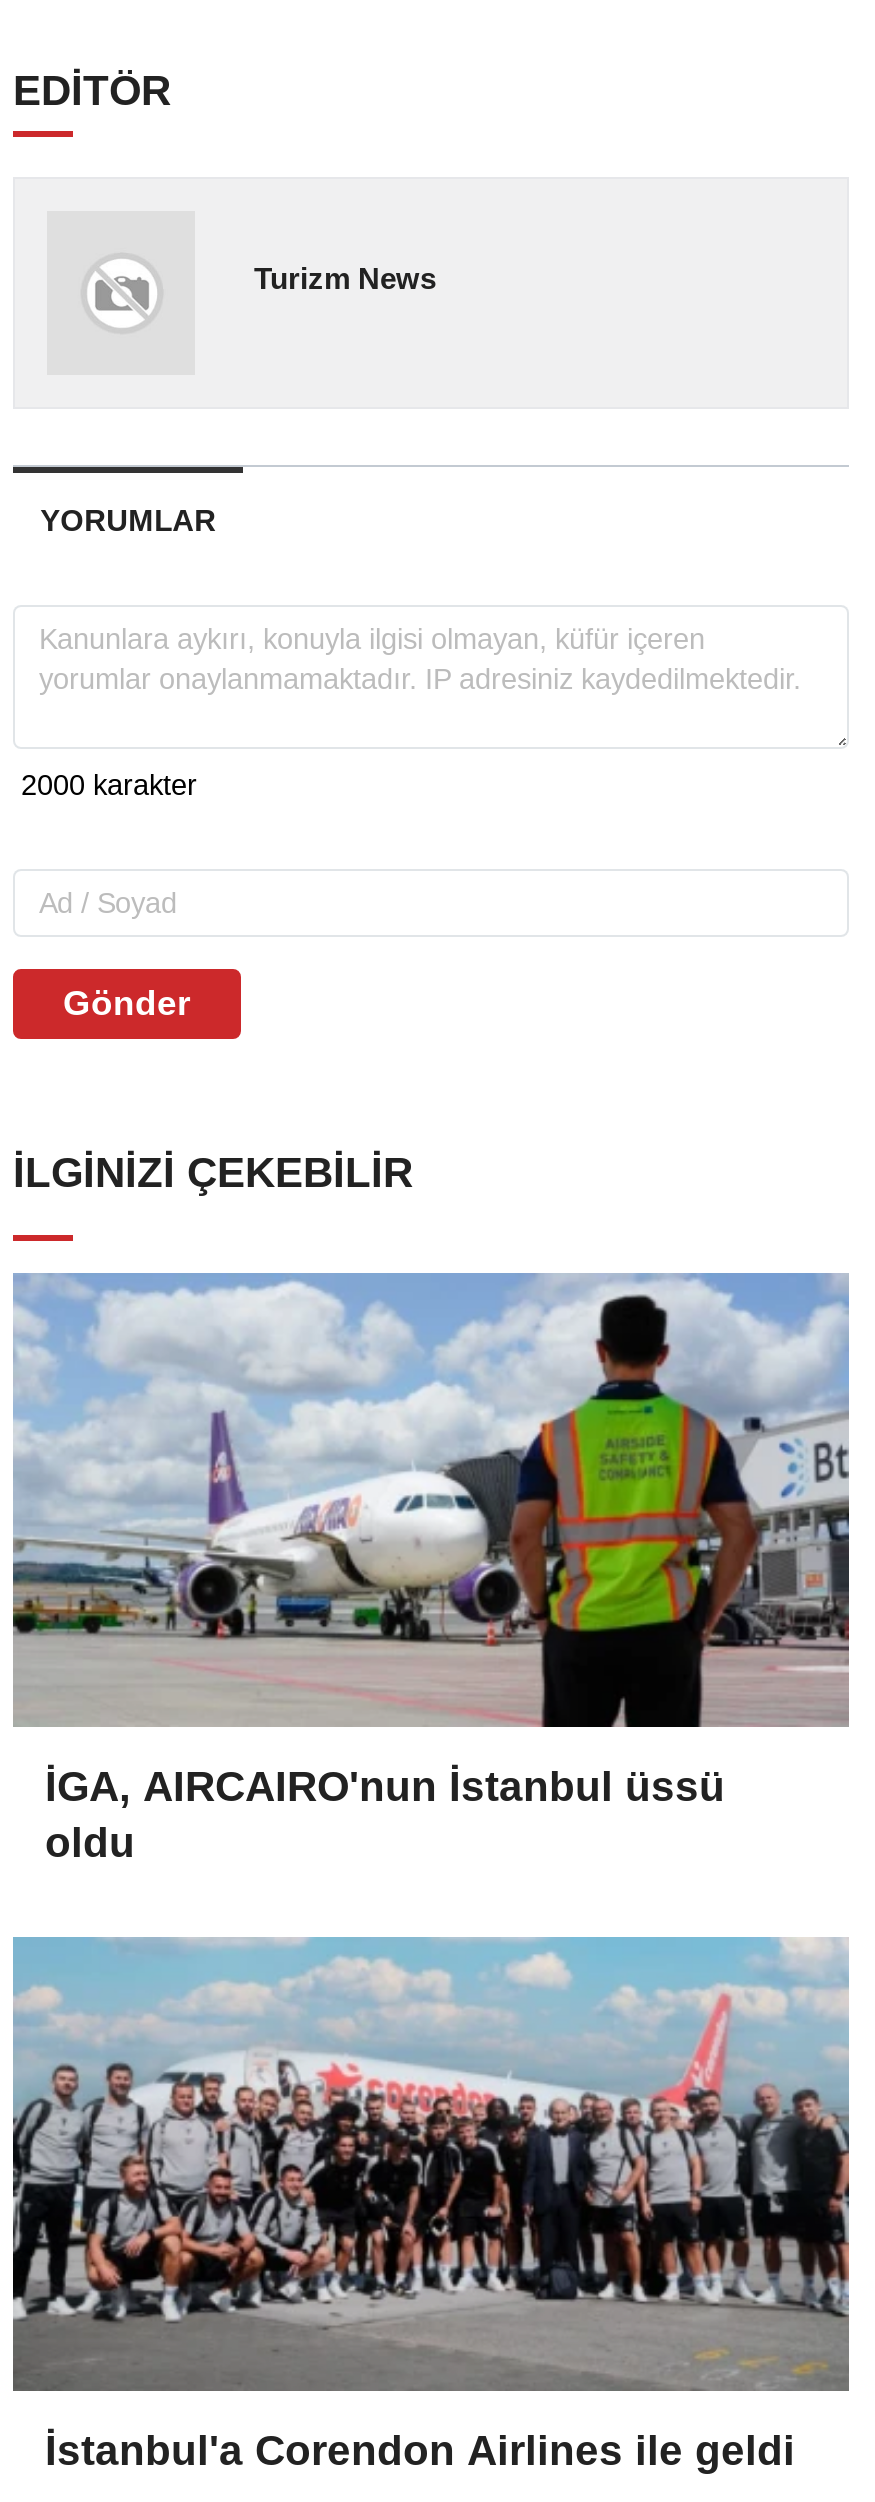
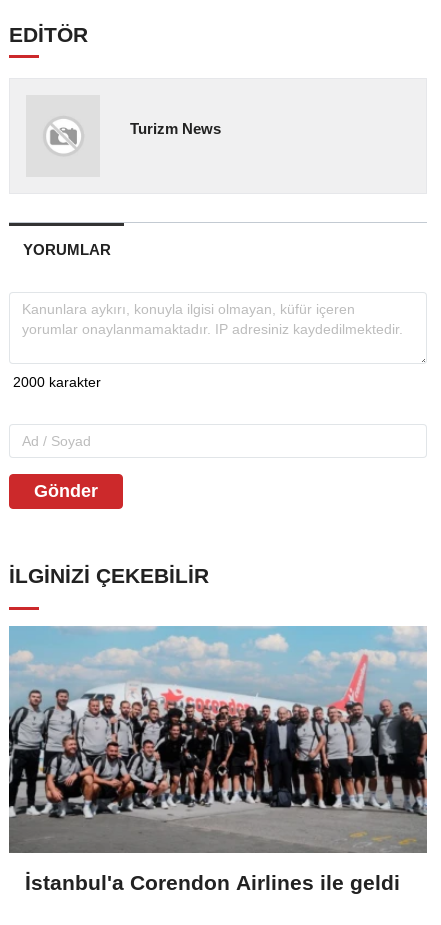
[11,1273,851,1865] [image] | İGA, AIRCAIRO'nun İstanbul üssü | oldu -> none

